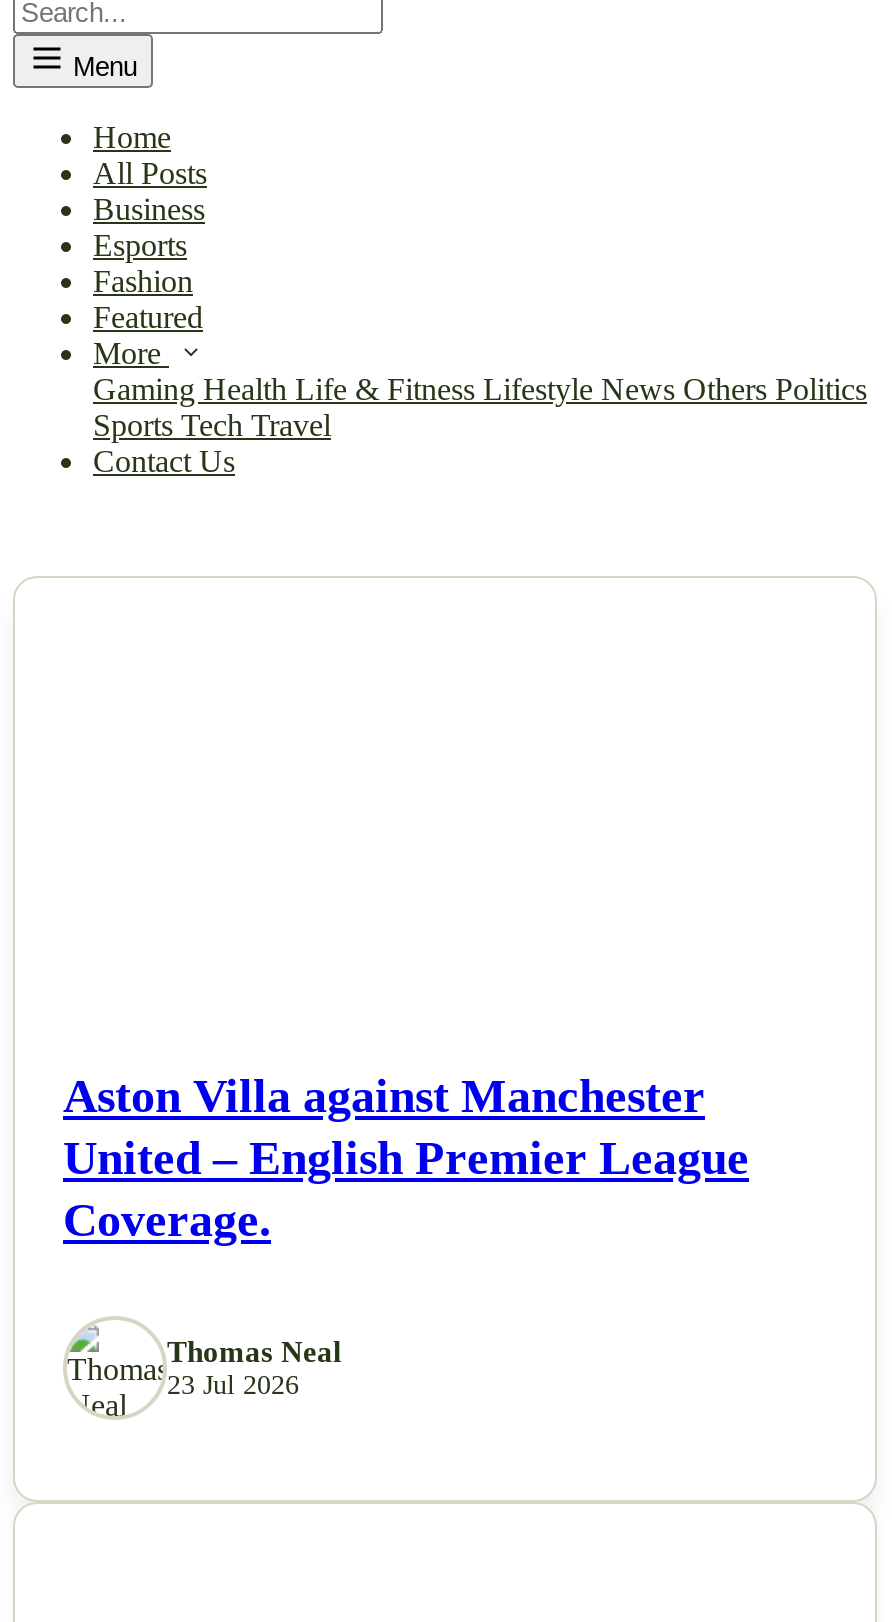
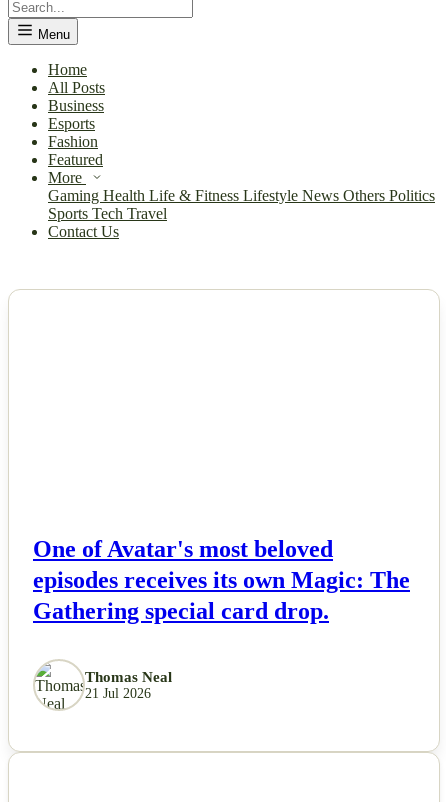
[63,1070,749,1246] Aston Villa against Manchester | United – English Premier League | Coverage. -> [33,536,410,624] One of Avatar's most beloved | episodes receives its own Magic: The | Gathering special card drop.
[167,1370,299,1400] 23 Jul 2026 -> [85,686,151,701] 21 Jul 2026

